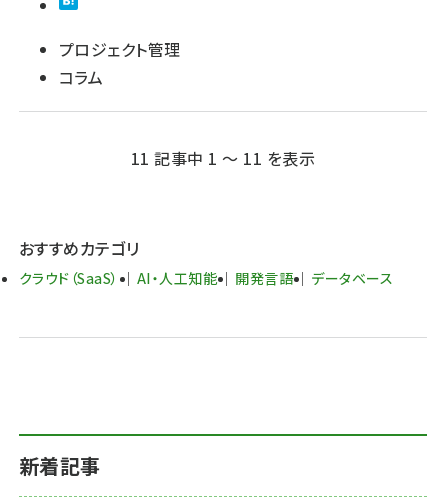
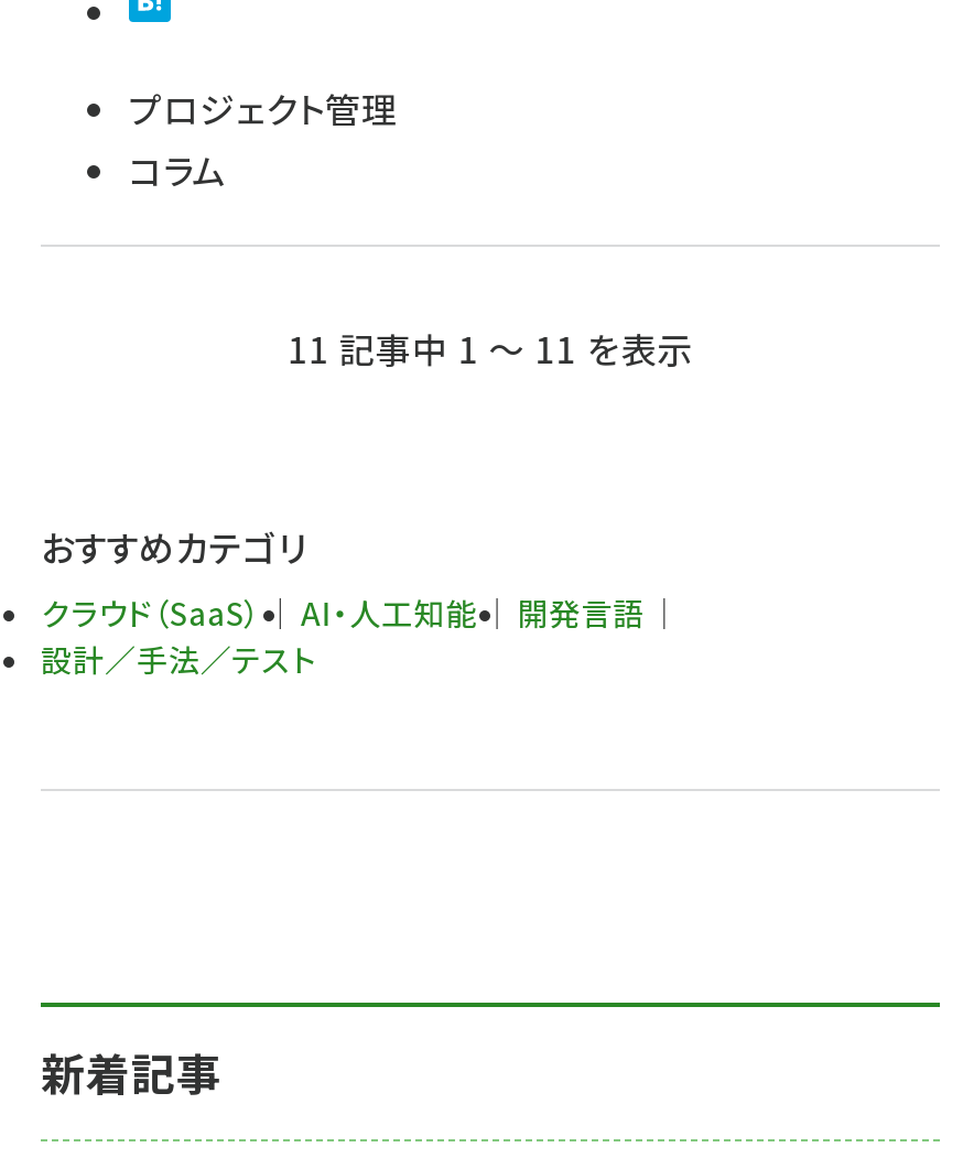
[311,268,393,288] データベース -> [41,637,317,681] 設計／手法／テスト

